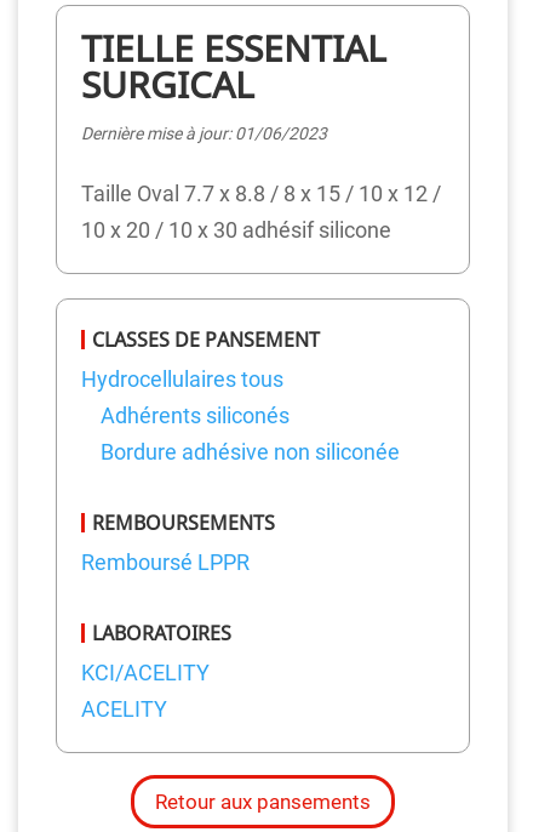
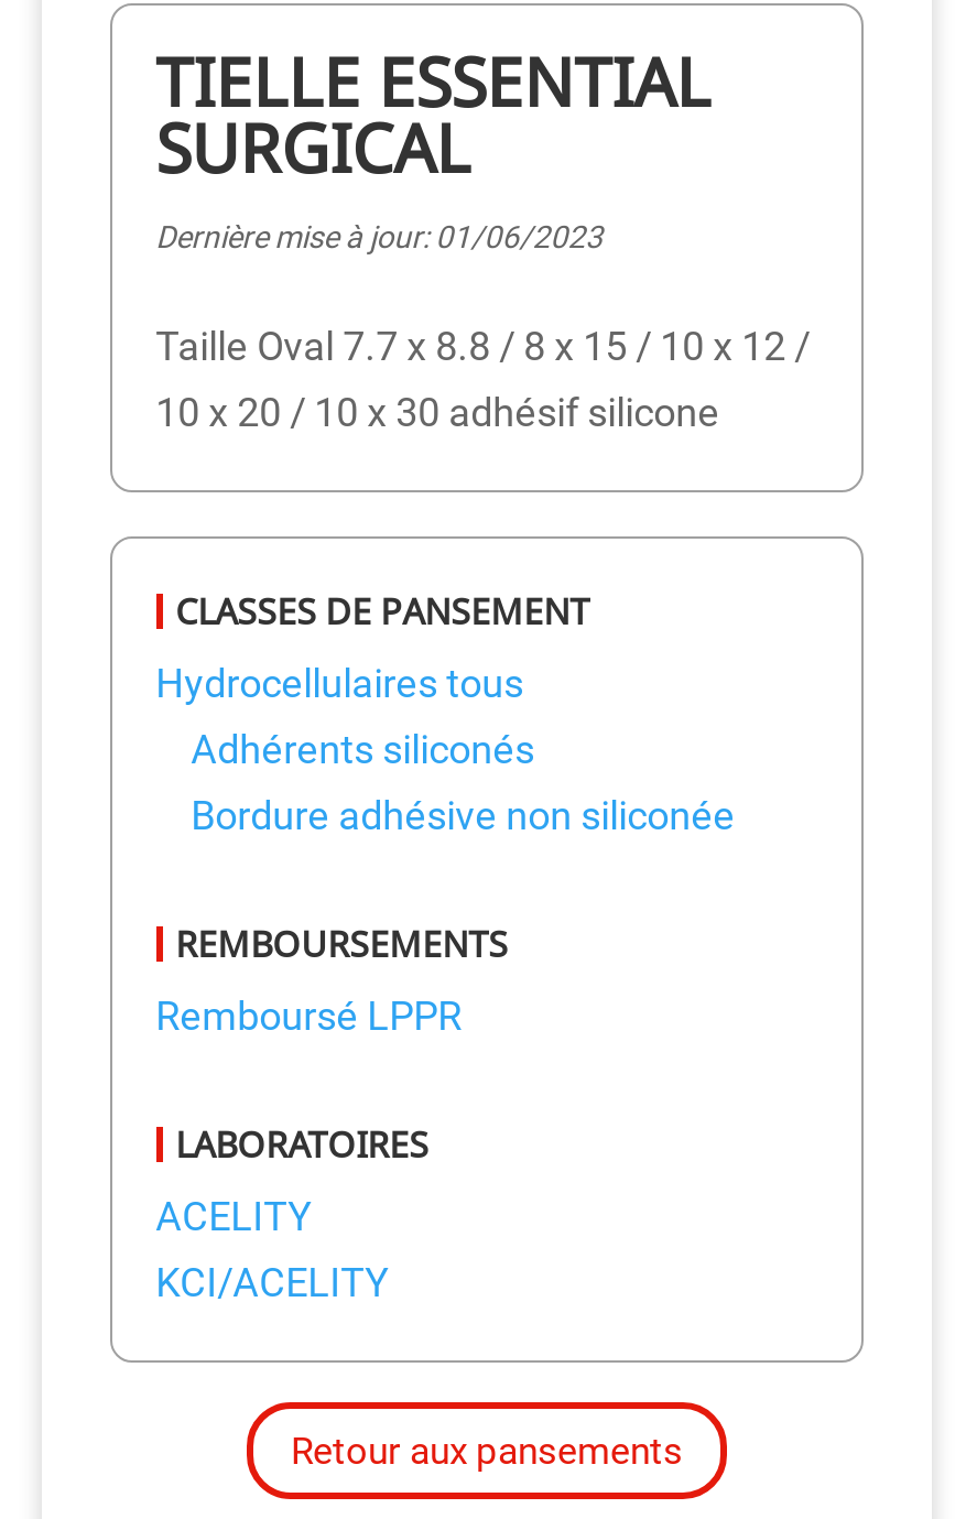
moved [81,660,209,685] -> [156,1259,389,1305]: KCI/ACELITY
moved [81,696,167,722] -> [156,1193,312,1239]: ACELITY

